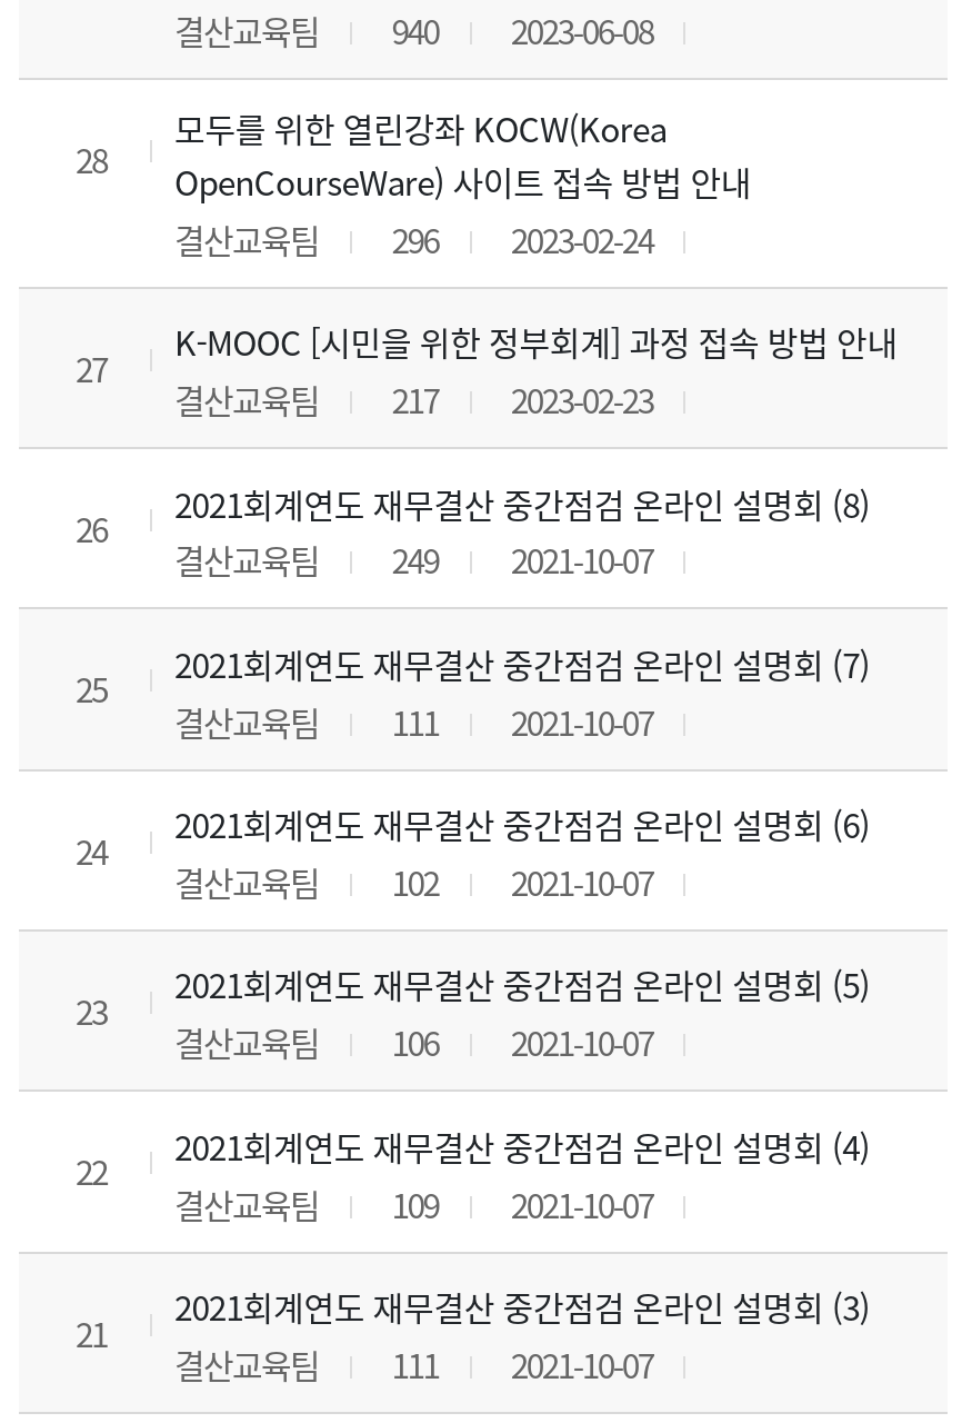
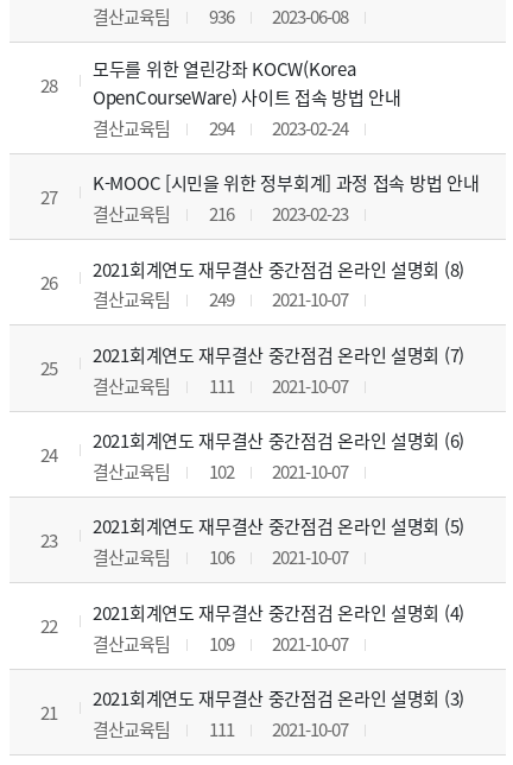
[174,6,653,53] 결산교육팀 940 2023-06-08 -> [93,3,348,28] 결산교육팀 936 2023-06-08
[174,215,653,262] 결산교육팀 296 2023-02-24 -> [93,115,348,140] 결산교육팀 294 2023-02-24
[174,376,653,423] 결산교육팀 217 2023-02-23 -> [93,201,348,226] 결산교육팀 216 2023-02-23

